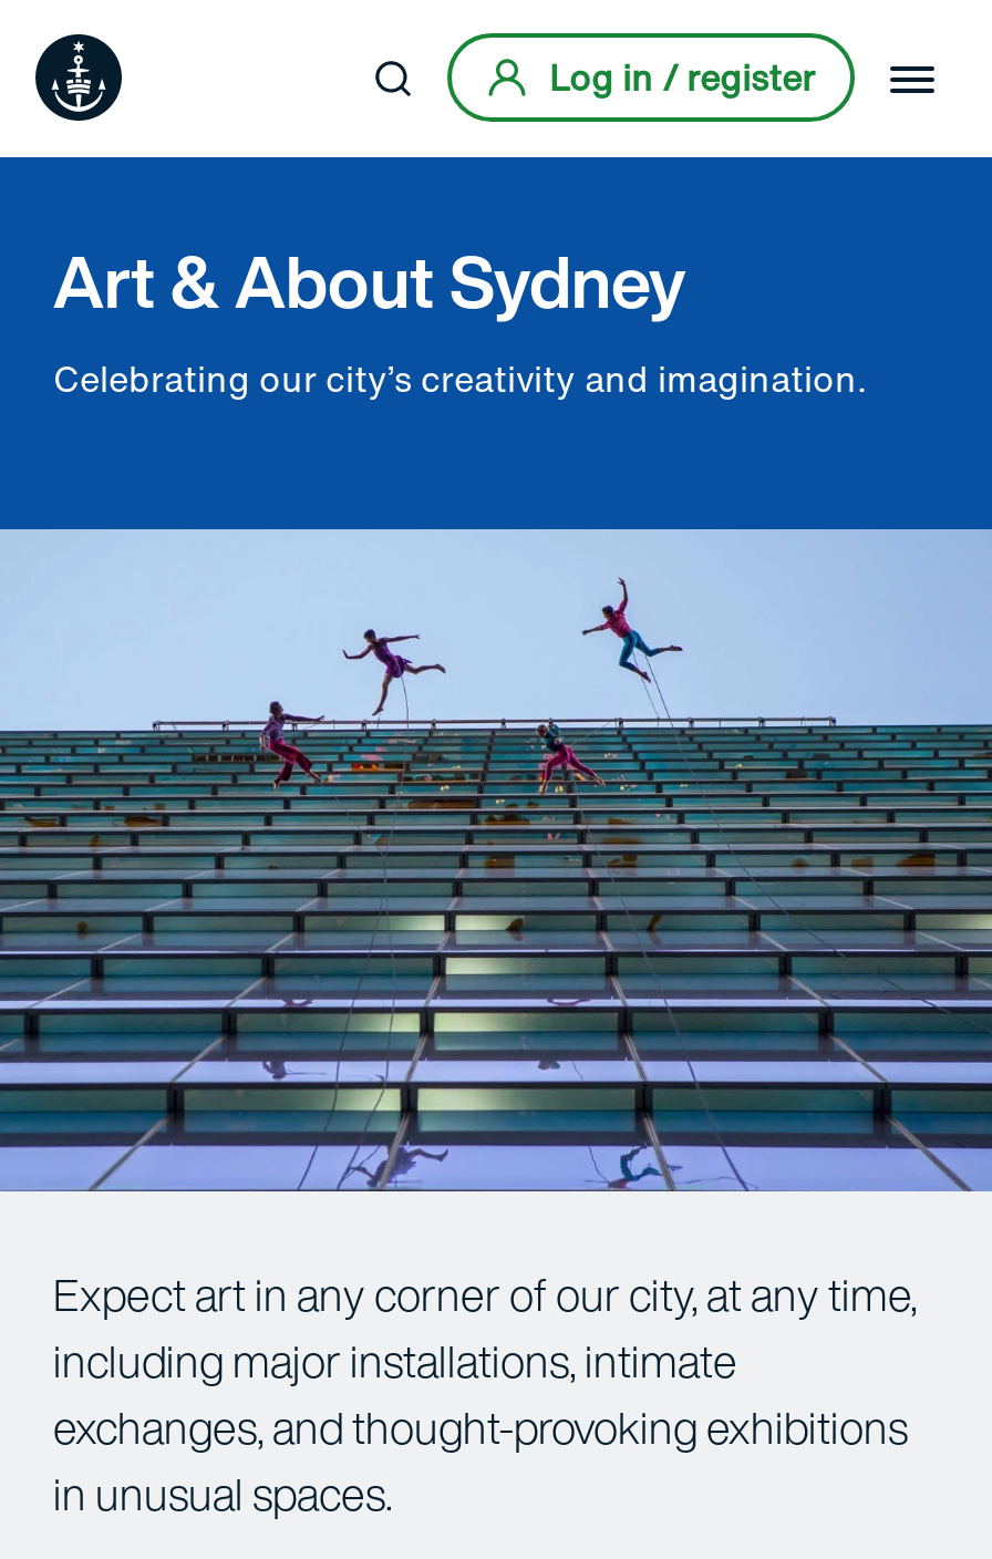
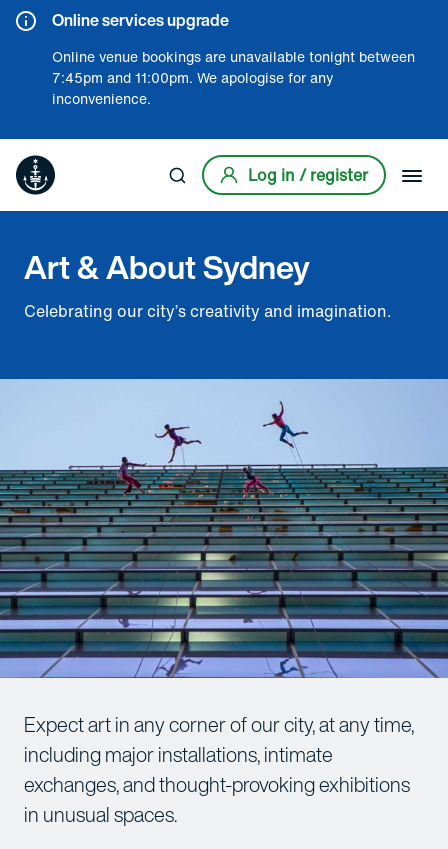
none -> [52,8,415,109] Online services upgrade | Online venue bookings are unavailable tonight between | 7:45pm and 11:00pm. We apologise for any | inconvenience.

